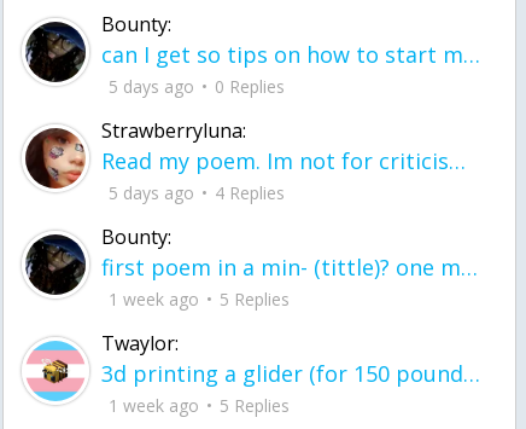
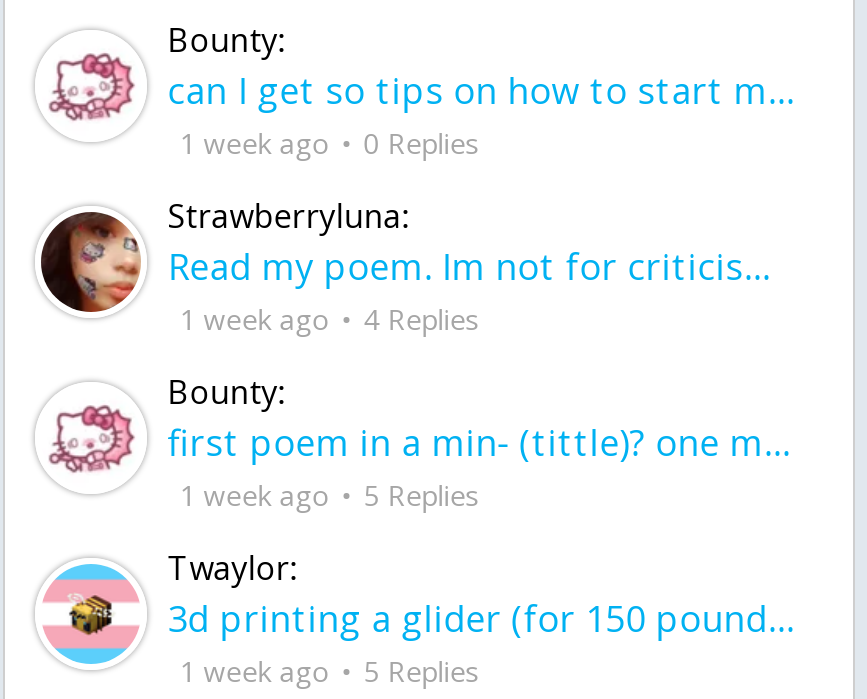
[24,21,285,98] [image] | 5 days ago 0 Replies -> [41,36,479,162] [image] | 1 week ago 0 Replies
[109,181,285,204] 5 days ago 4 Replies -> [179,300,479,338] 1 week ago 4 Replies
[24,233,87,296] [image] -> [41,388,141,488] [image]

